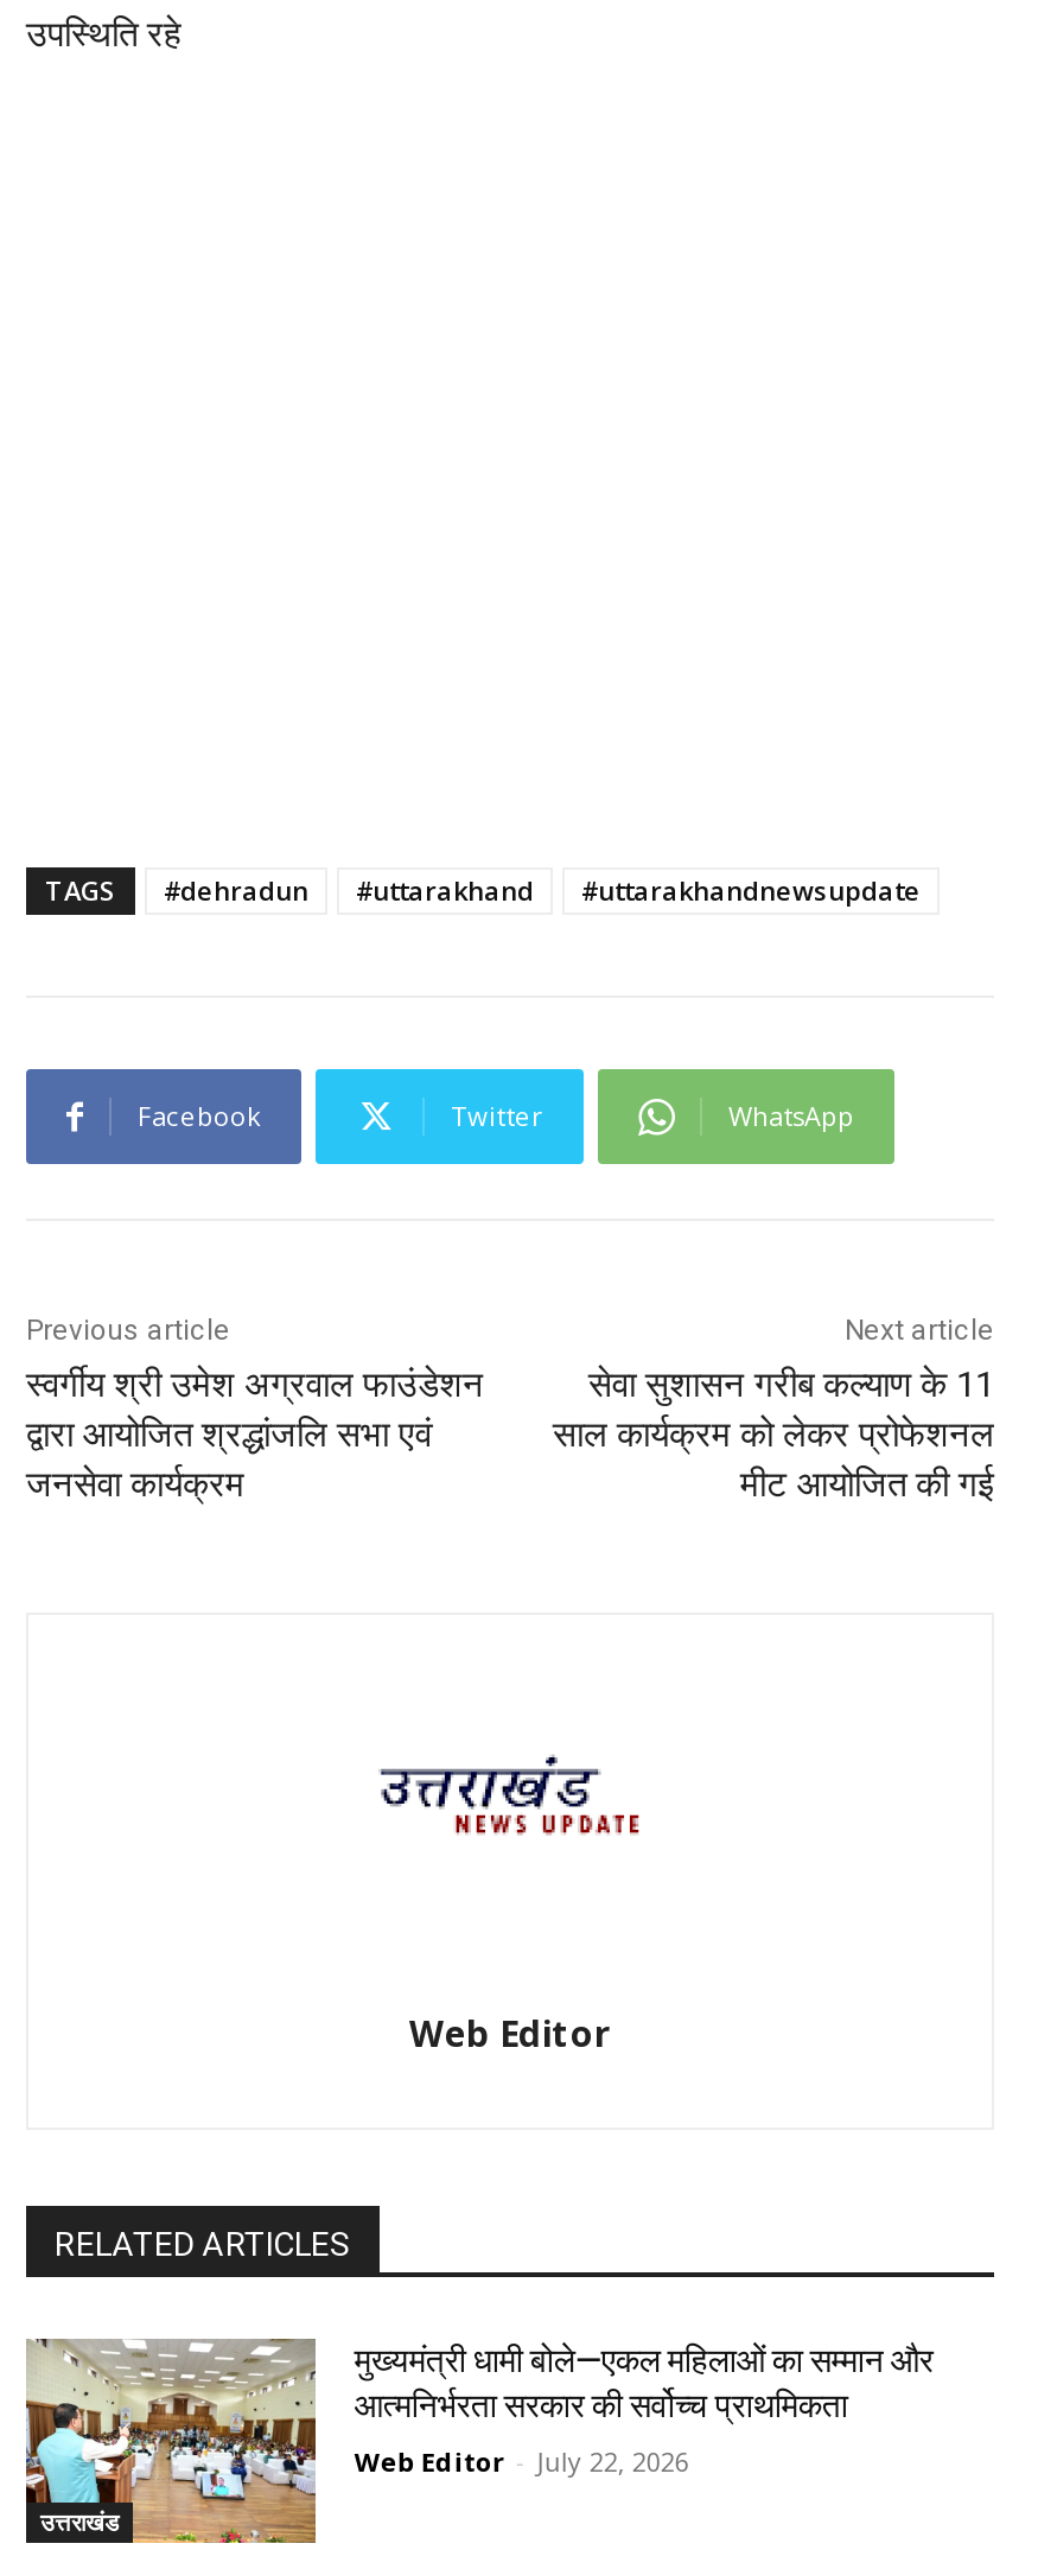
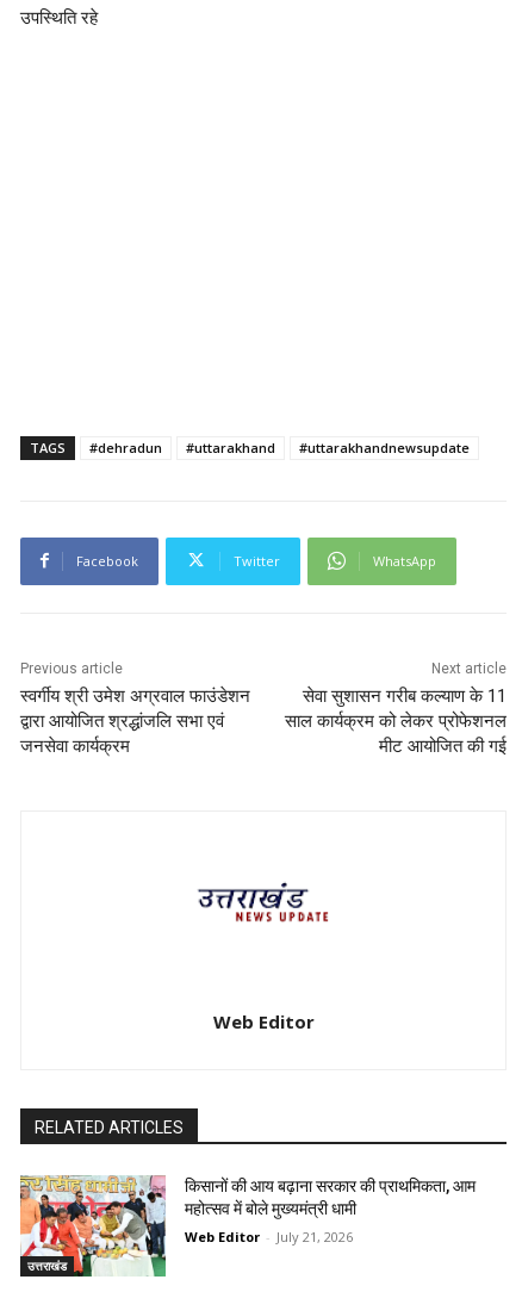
[24,2338,933,2546] [image] | मुख्यमंत्री धामी बोले—एकल महिलाओं का सम्मान और | आत्मनिर्भरता सरकार की सर्वोच्च प्राथमिकता -> [19,1175,476,1278] [image] | किसानों की आय बढ़ाना सरकार की प्राथमिकता, आम | महोत्सव में बोले मुख्यमंत्री धामी
[354,2443,689,2479] Web Editor - July 22, 2026 -> [185,1227,353,1245] Web Editor - July 21, 2026

